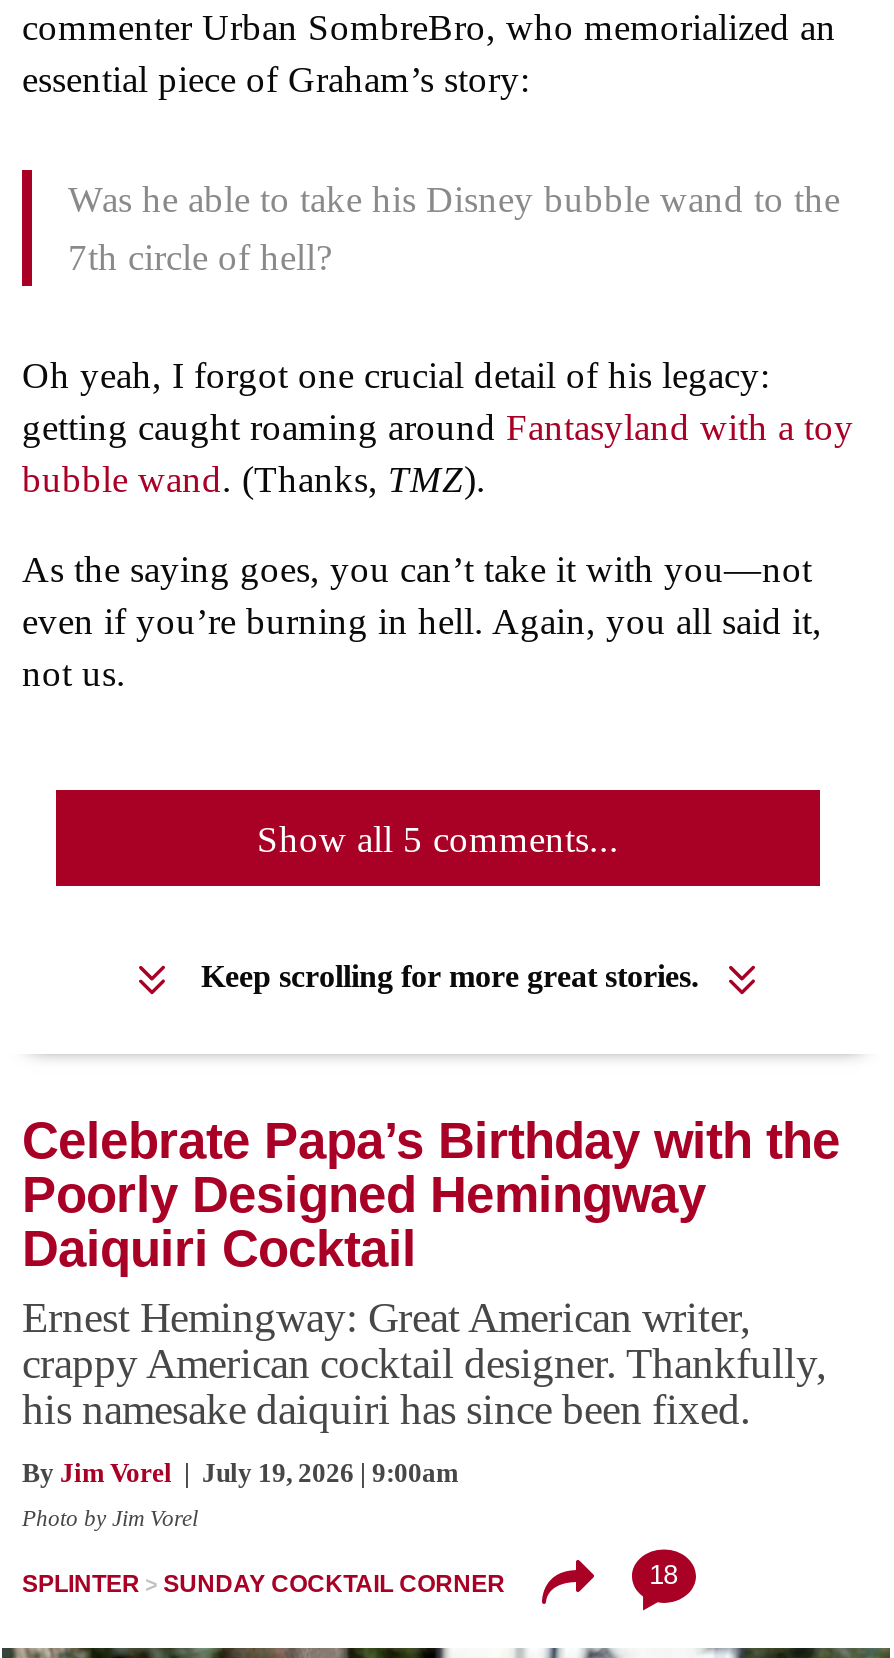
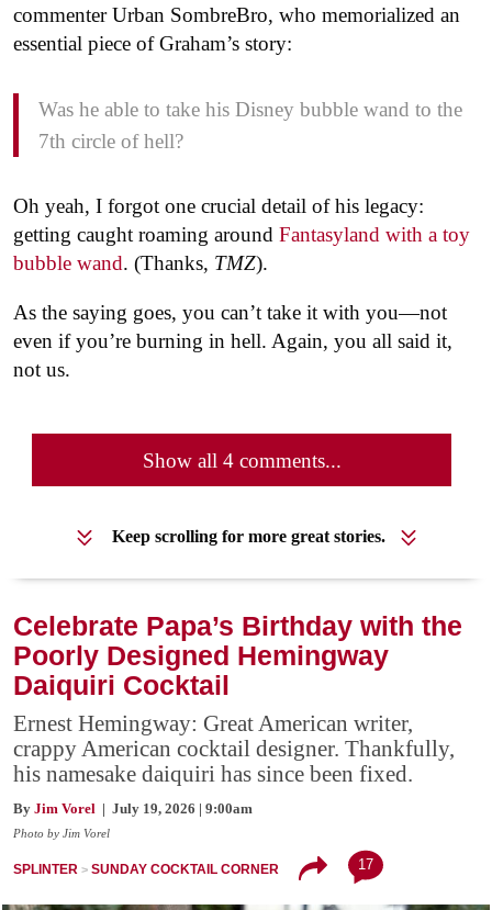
[257,818,619,860] Show all 5 comments... -> [142,449,341,472] Show all 4 comments...
[649,1560,677,1590] 18 -> [358,856,373,873] 17

